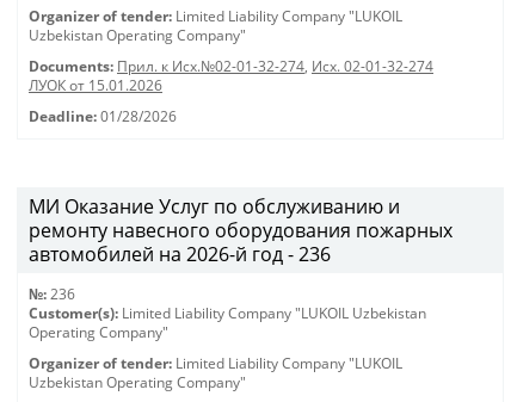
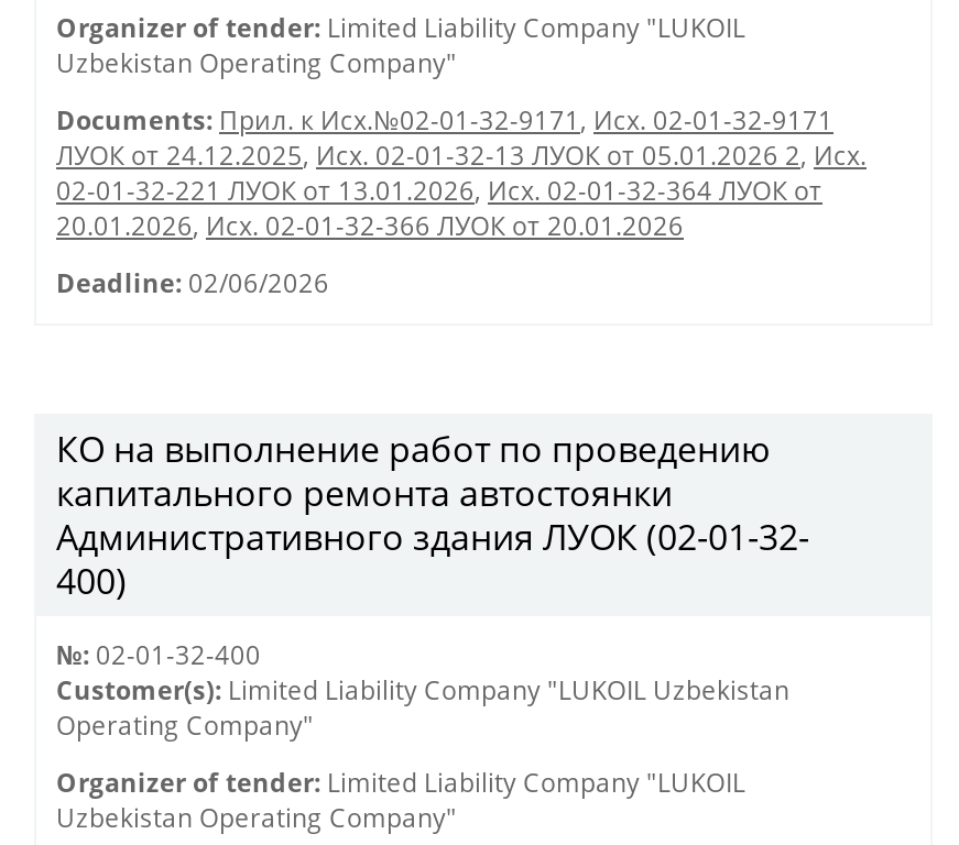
[29,57,433,94] Documents: Прил. к Исх.№02-01-32-274, Исх. 02-01-32-274 | ЛУОК от 15.01.2026 -> [56,103,867,242] Documents: Прил. к Исх.№02-01-32-9171, Исх. 02-01-32-9171 | ЛУОК от 24.12.2025, Исх. 02-01-32-13 ЛУОК от 05.01.2026 2, Исх. | 02-01-32-221 ЛУОК от 13.01.2026, Исх. 02-01-32-364 ЛУОК от | 20.01.2026, Исх. 02-01-32-366 ЛУОК от 20.01.2026
[29,107,177,125] Deadline: 01/28/2026 -> [56,266,329,299] Deadline: 02/06/2026
[29,193,452,267] МИ Oказание Услуг по обслуживанию и | ремонту навесного оборудования пожарных | автомобилей на 2026-й год - 236 -> [56,425,809,605] КО на выполнение работ по проведению | капитального ремонта автостоянки | Административного здания ЛУОК (02-01-32- | 400)
[29,285,75,303] №: 236 -> [56,638,261,671] №: 02-01-32-400

